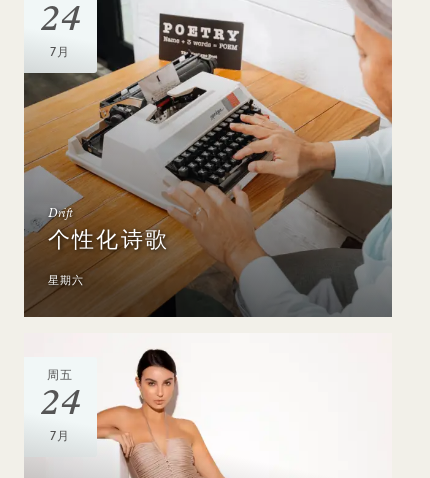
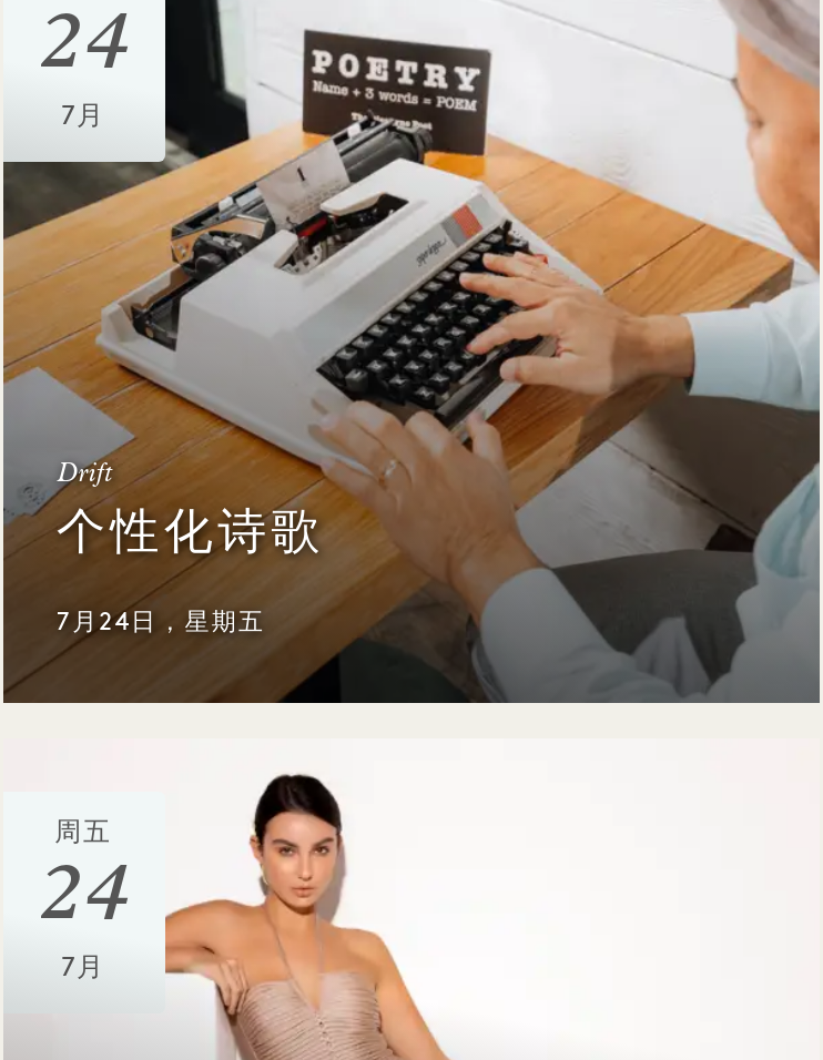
[48,276,84,287] 星期六 -> [57,612,265,636] 7月24日，星期五

